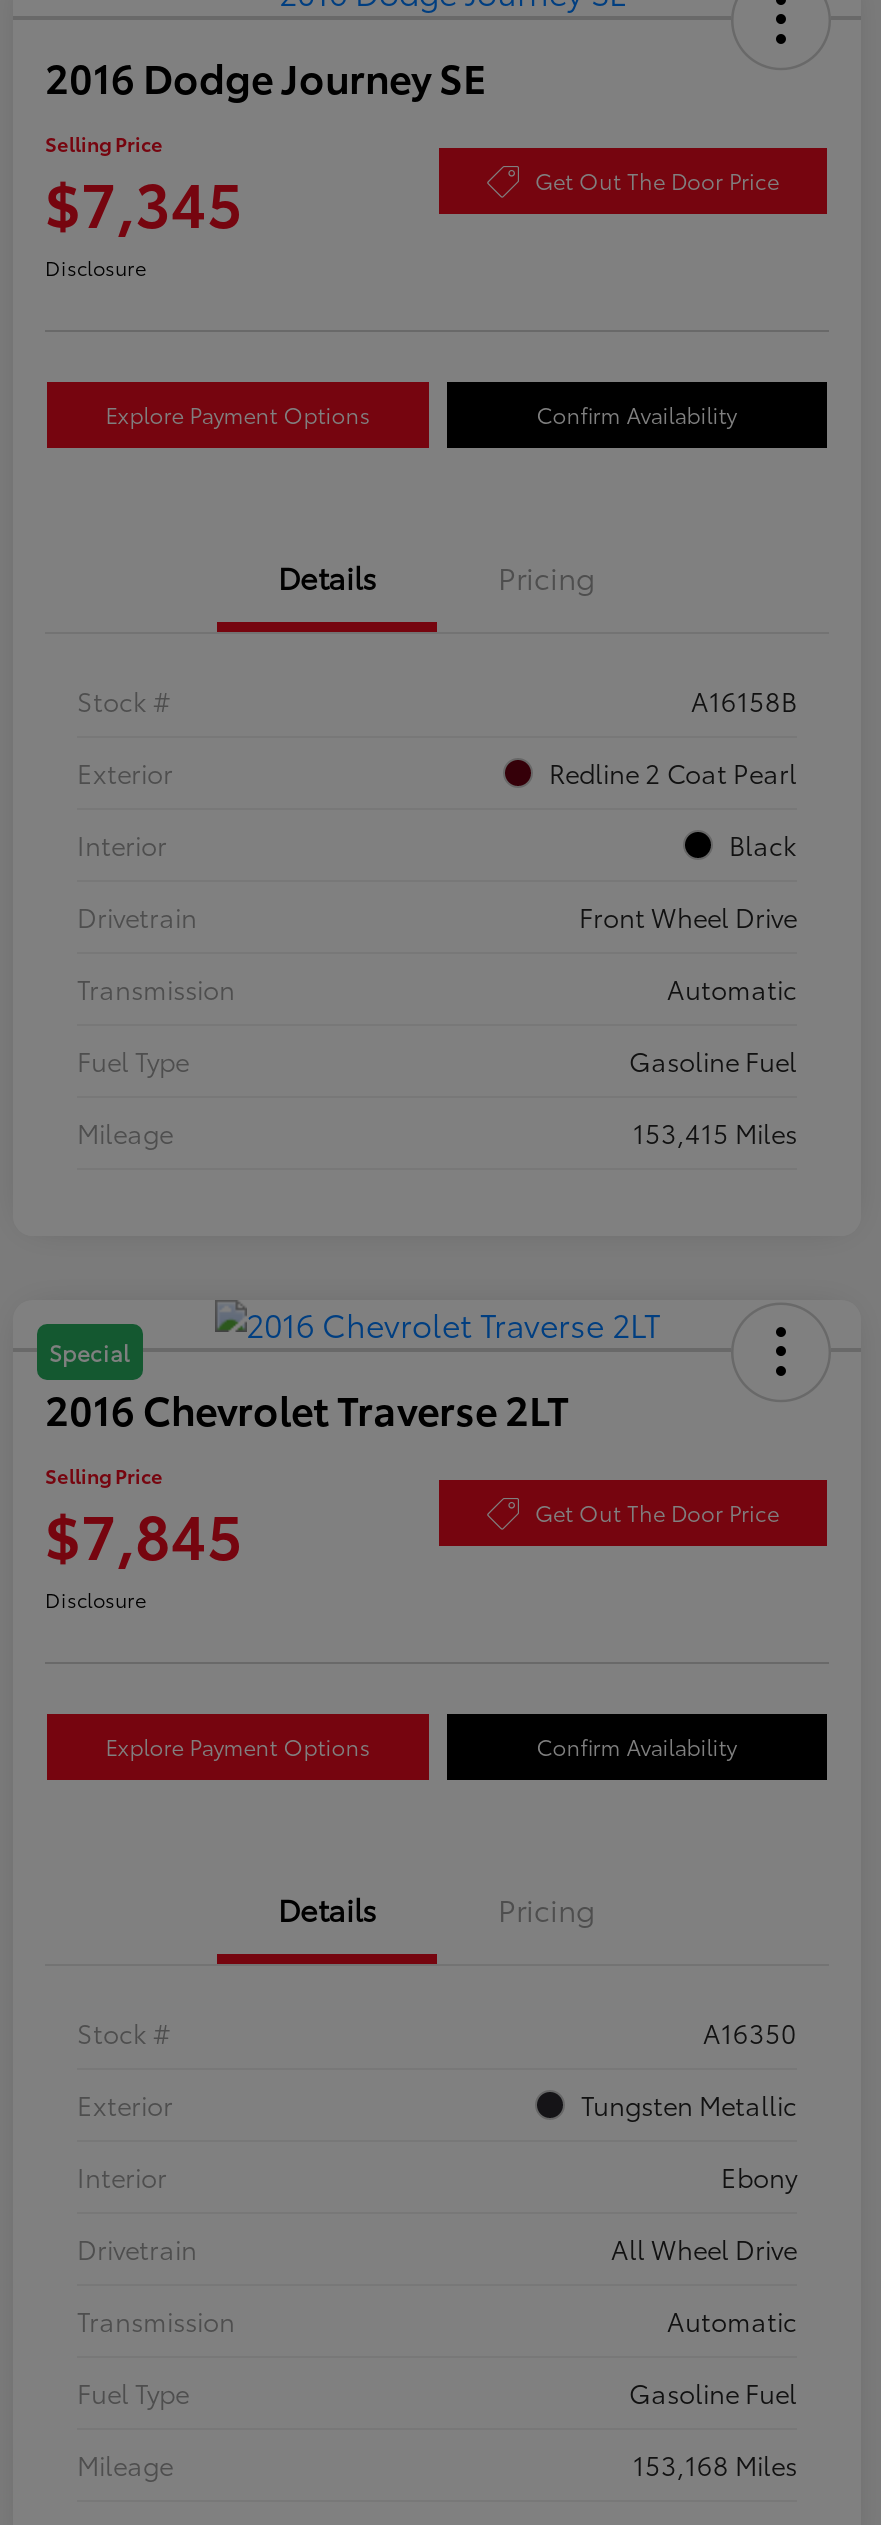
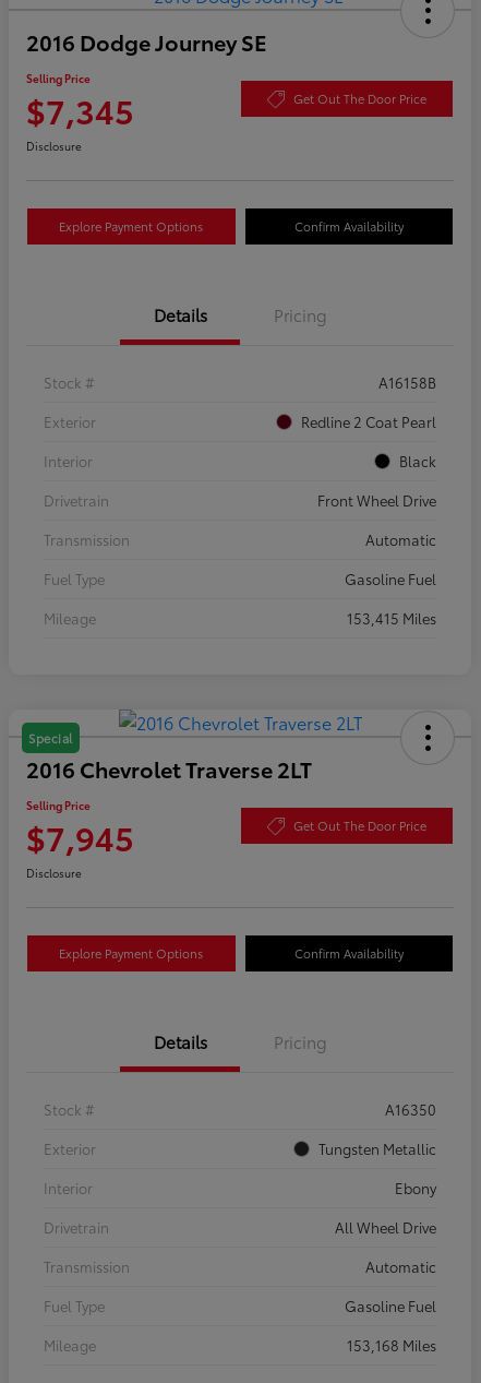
[45,1490,243,1576] $7,845 -> [26,813,134,860] $7,945

